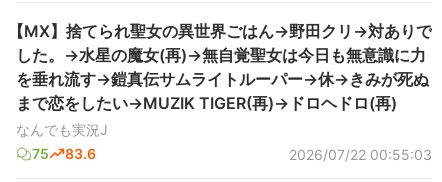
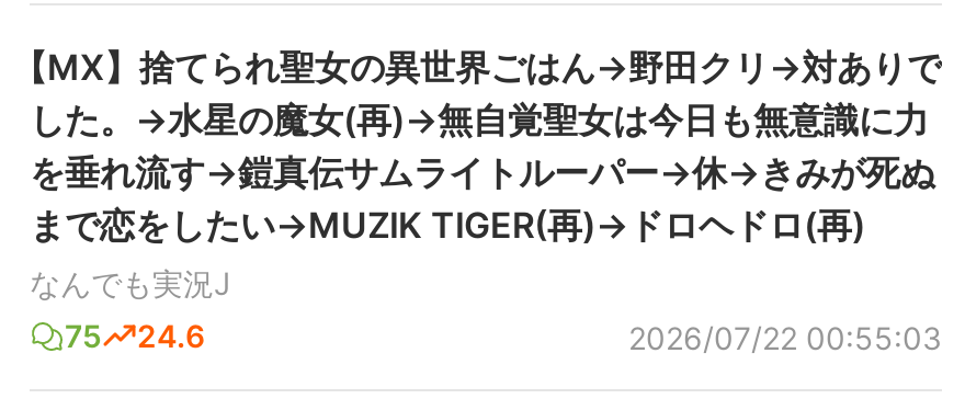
[32,145,96,162] 75 83.6 -> [65,317,205,355] 75 24.6

